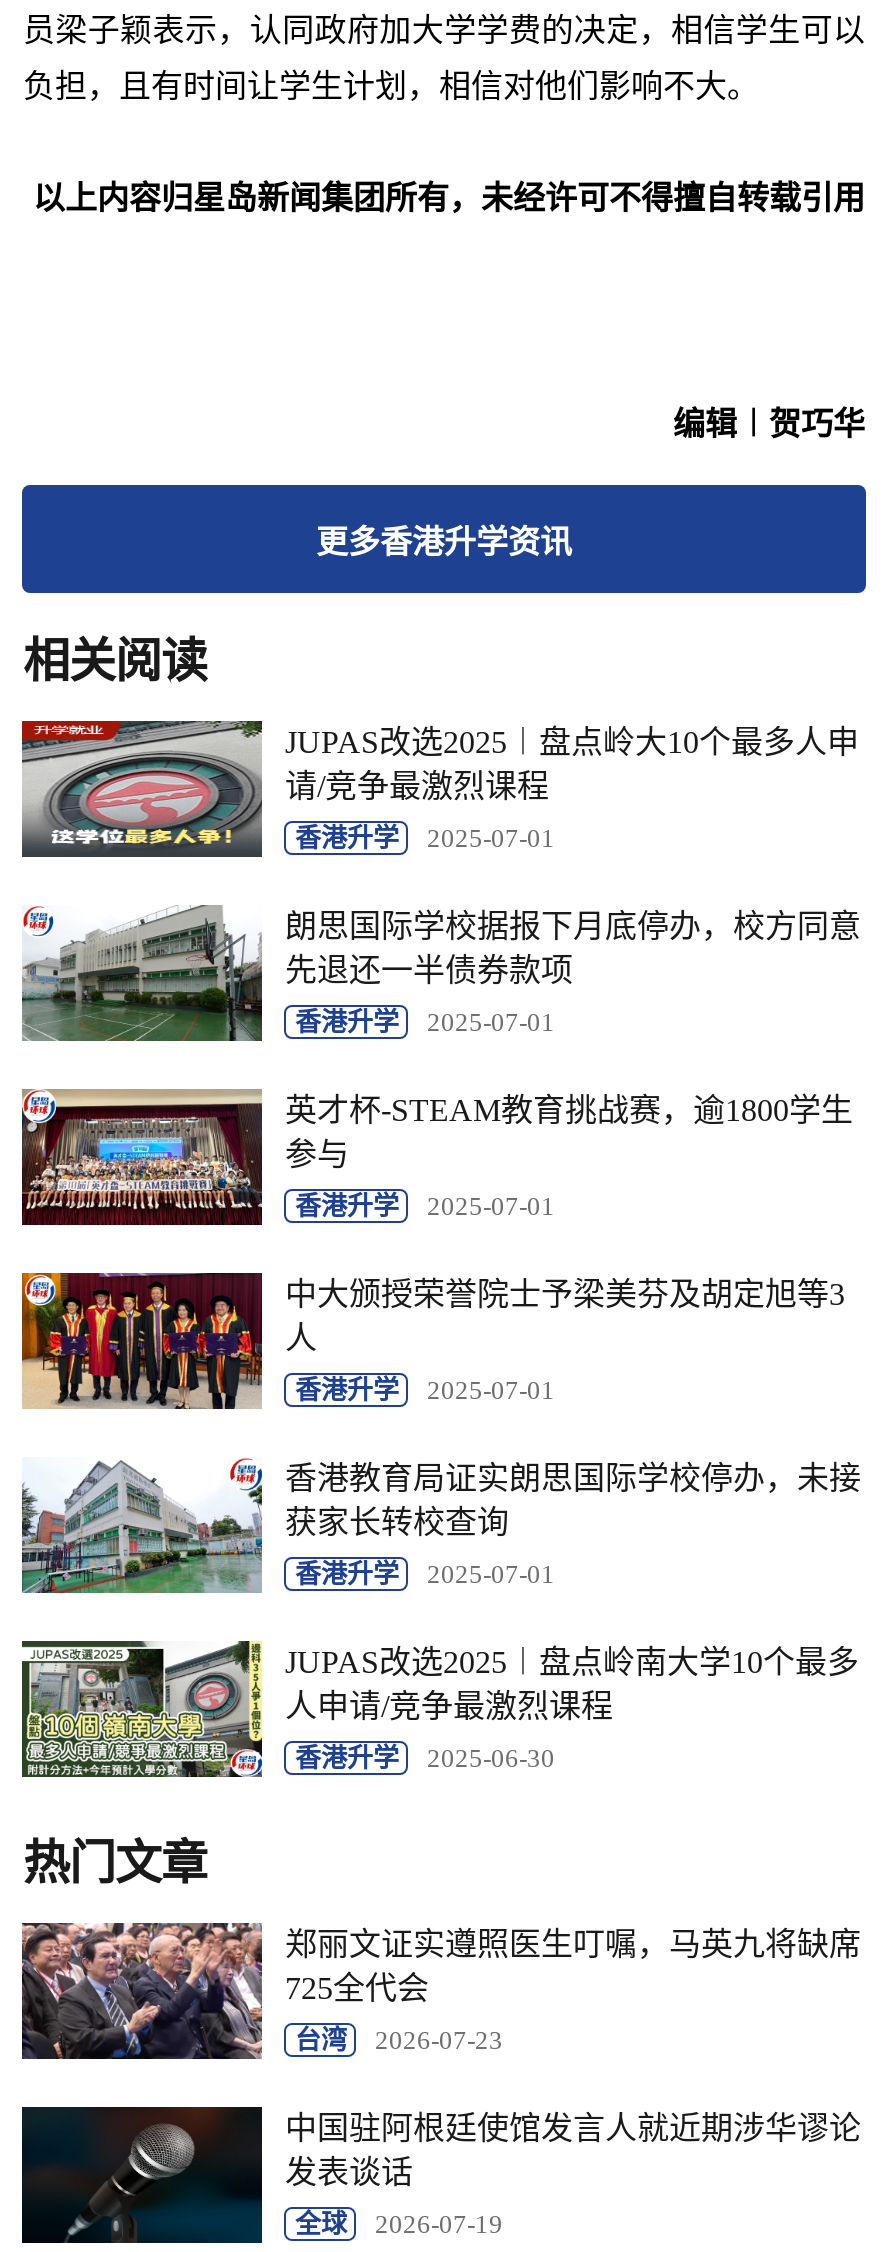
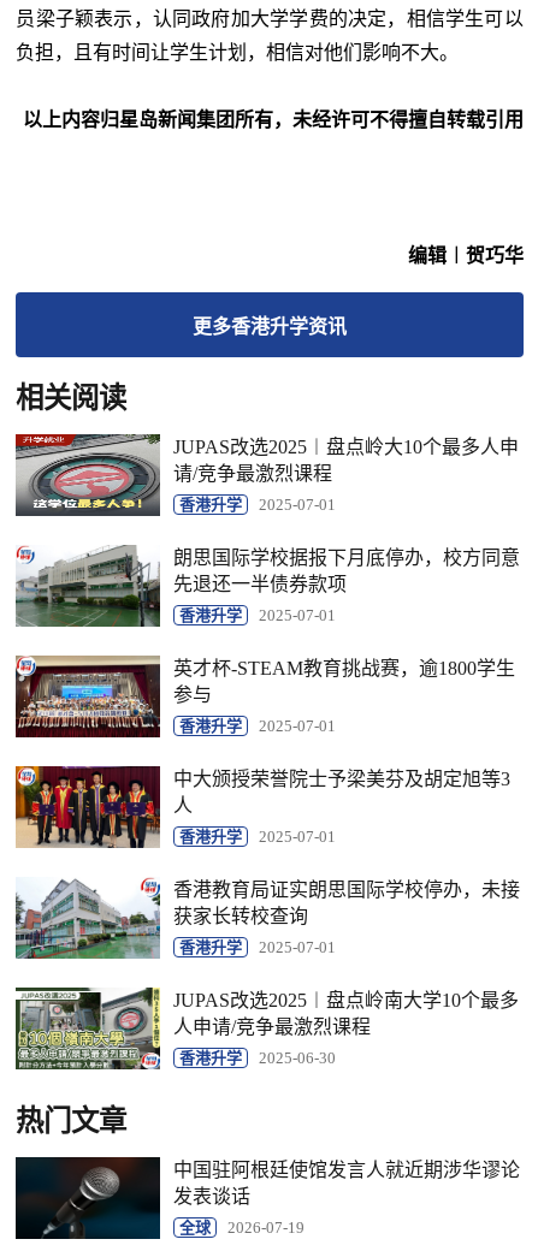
[20,1921,861,2061] [image] | 郑丽文证实遵照医生叮嘱，马英九将缺席 | 725全代会 | 台湾 | 2026-07-23 -> none

